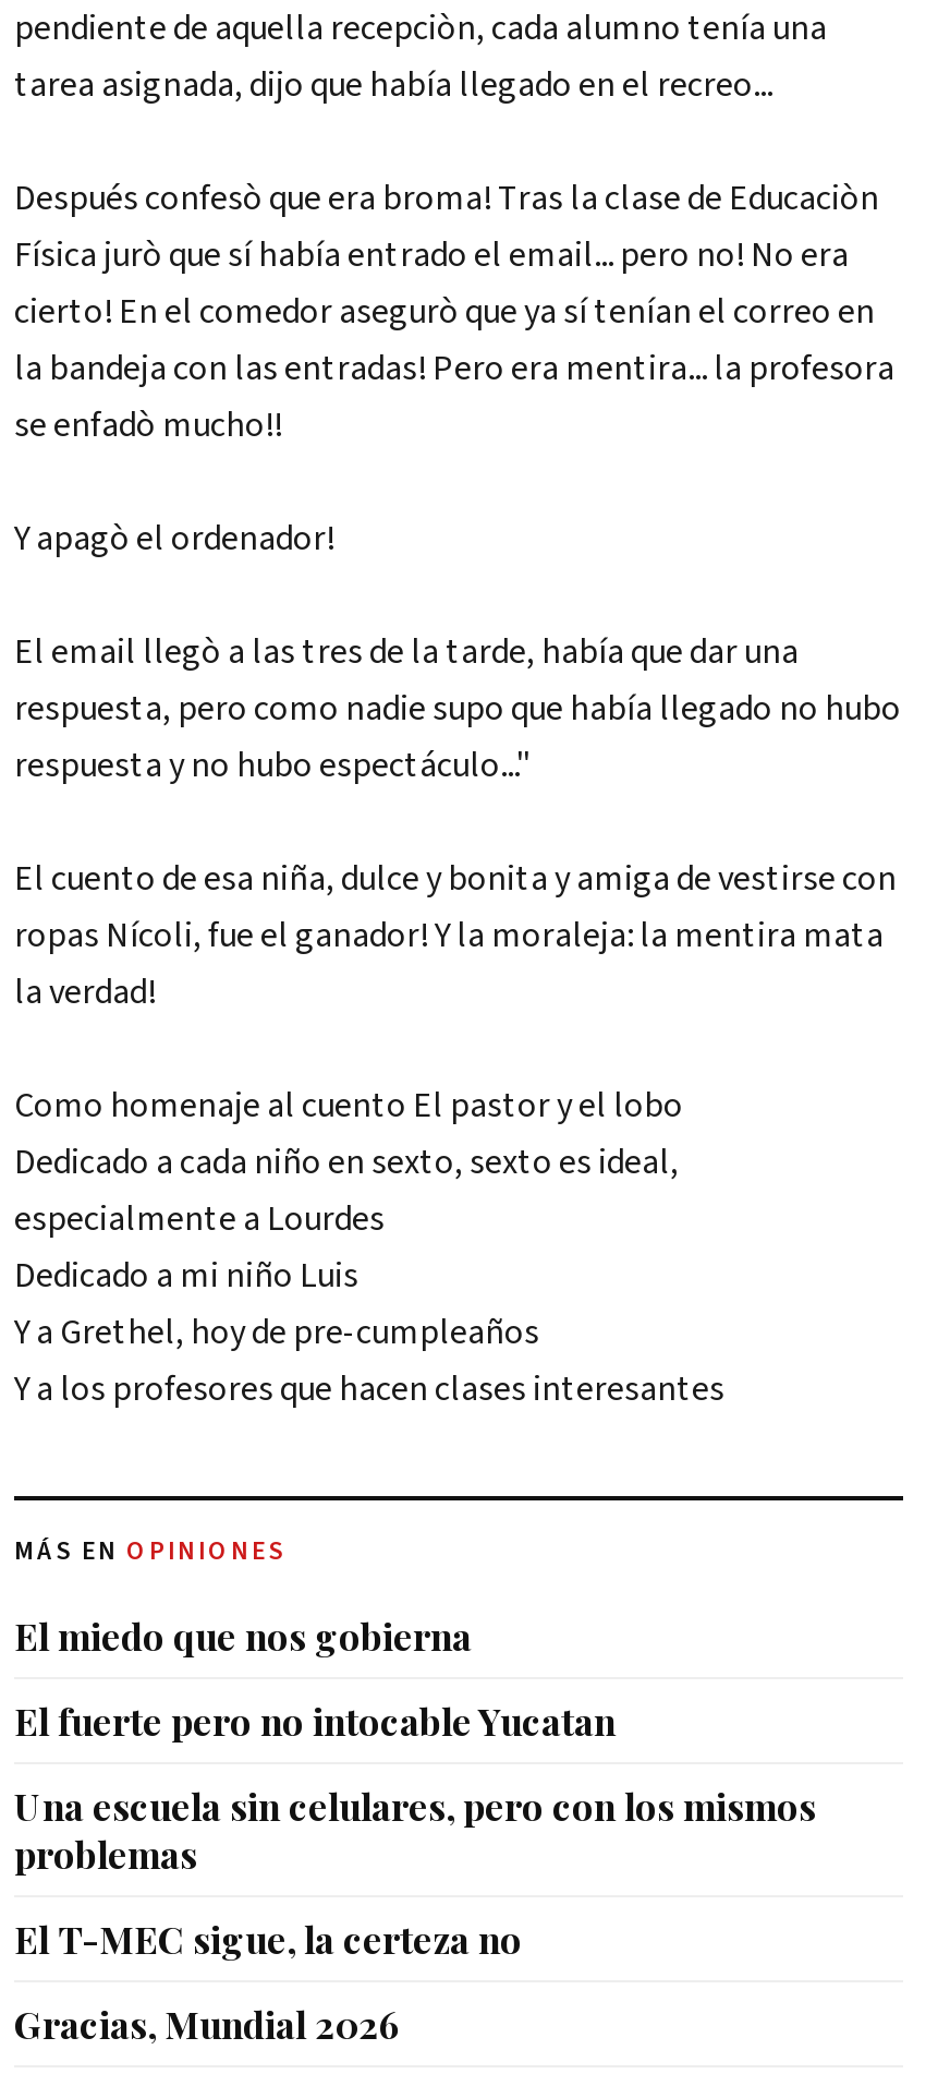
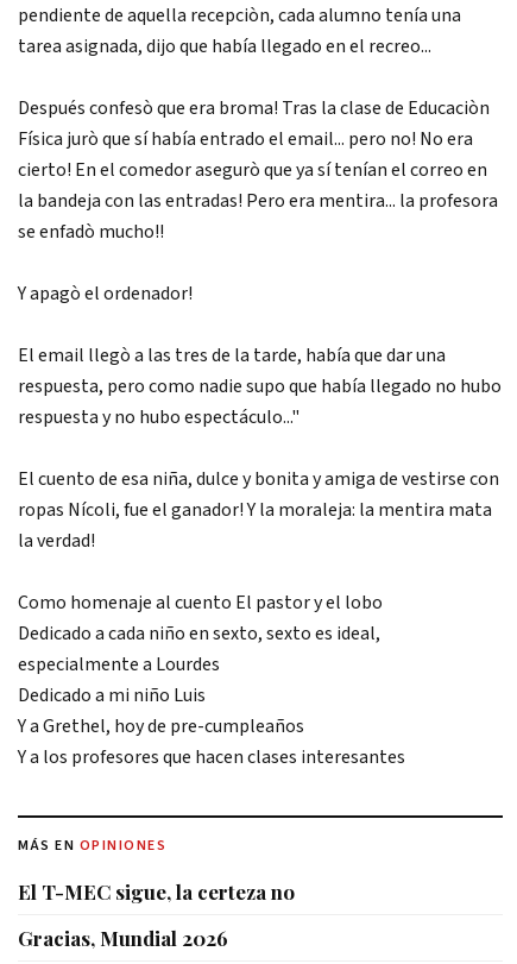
[14,1612,816,1878] El miedo que nos gobierna | El fuerte pero no intocable Yucatan | Una escuela sin celulares, pero con los mismos | problemas -> none

